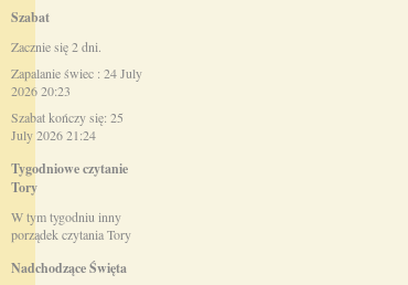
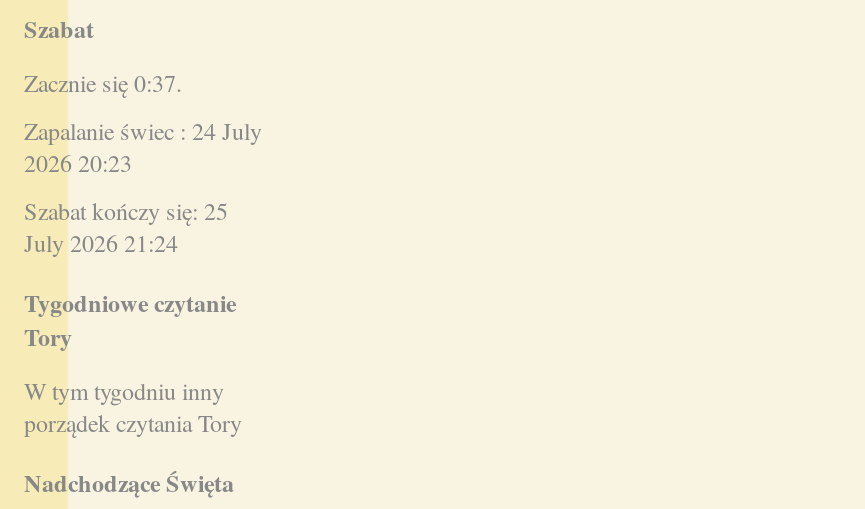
[11,38,101,55] Zacznie się 2 dni. -> [24,66,182,98] Zacznie się 0:37.

